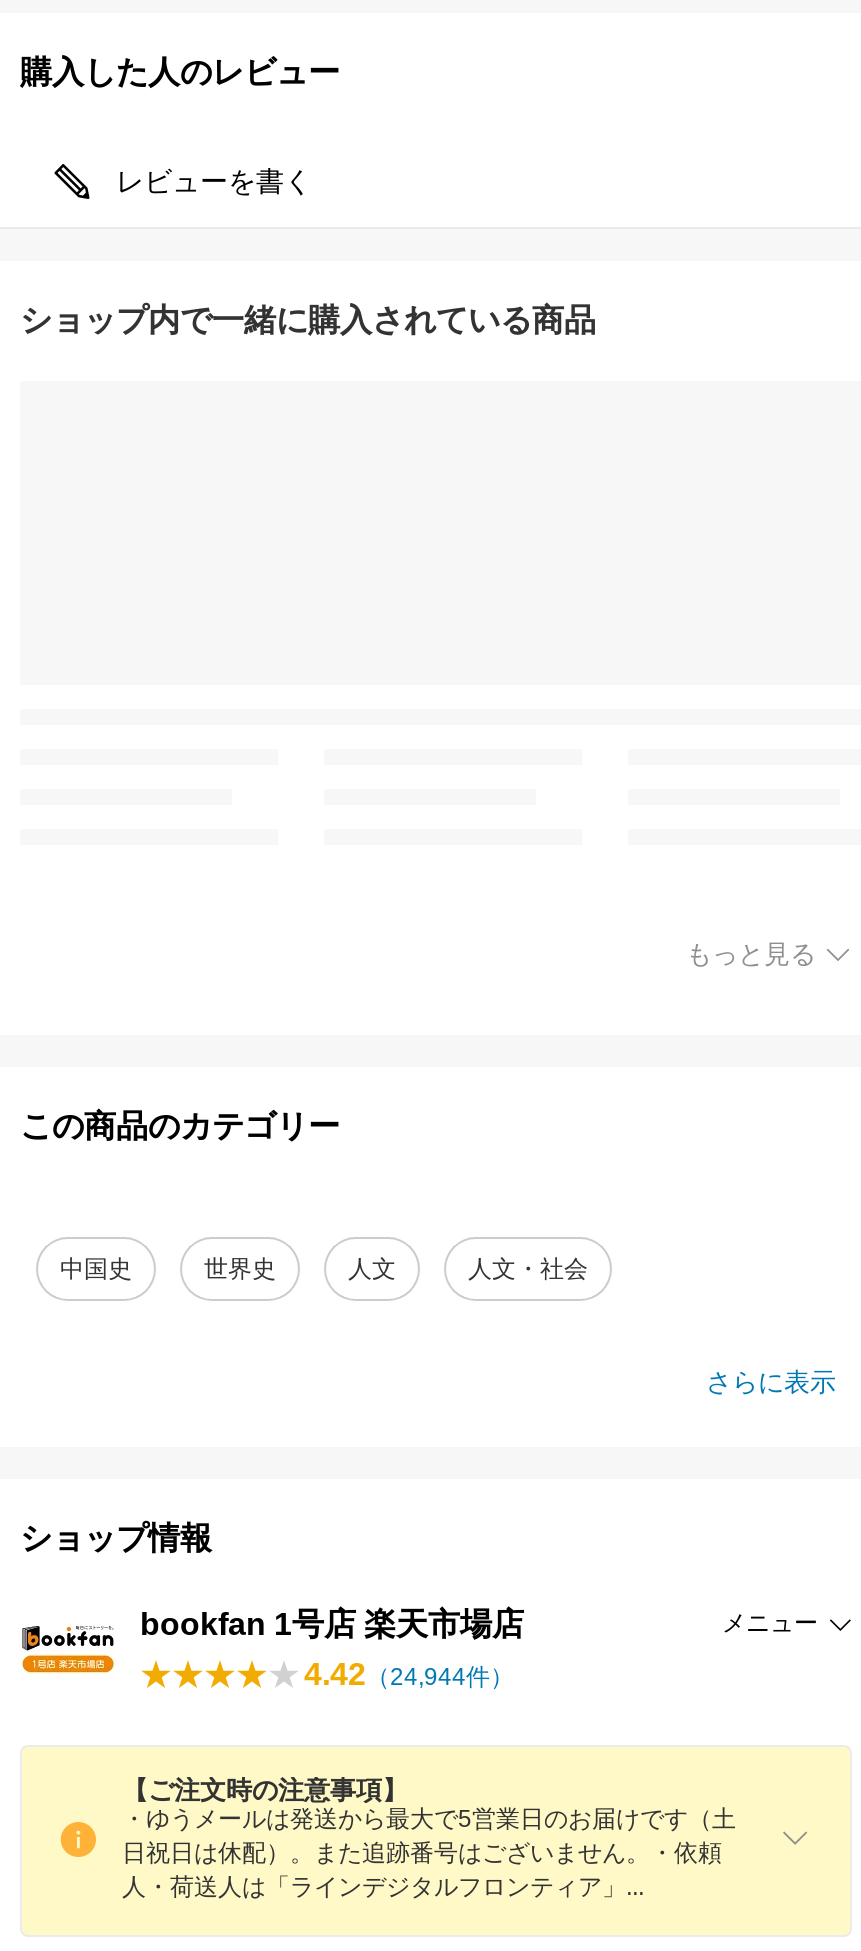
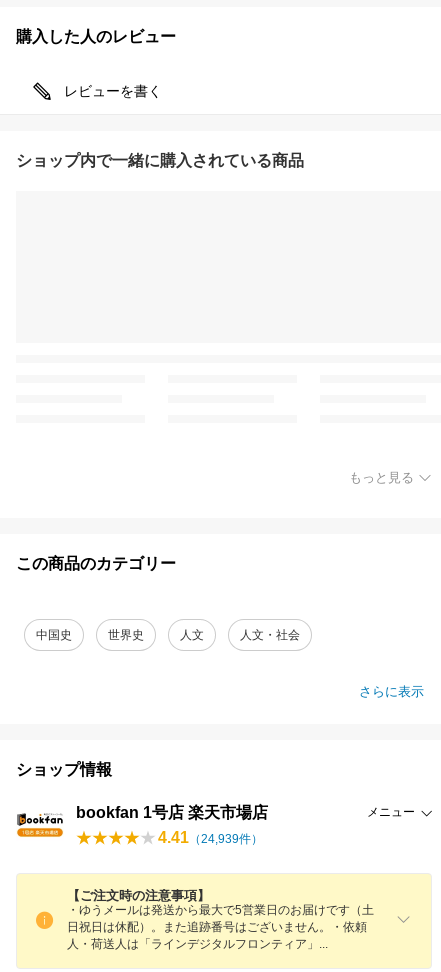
[304,1657,514,1691] 4.42（24,944件） -> [158,829,263,846] 4.41（24,939件）

